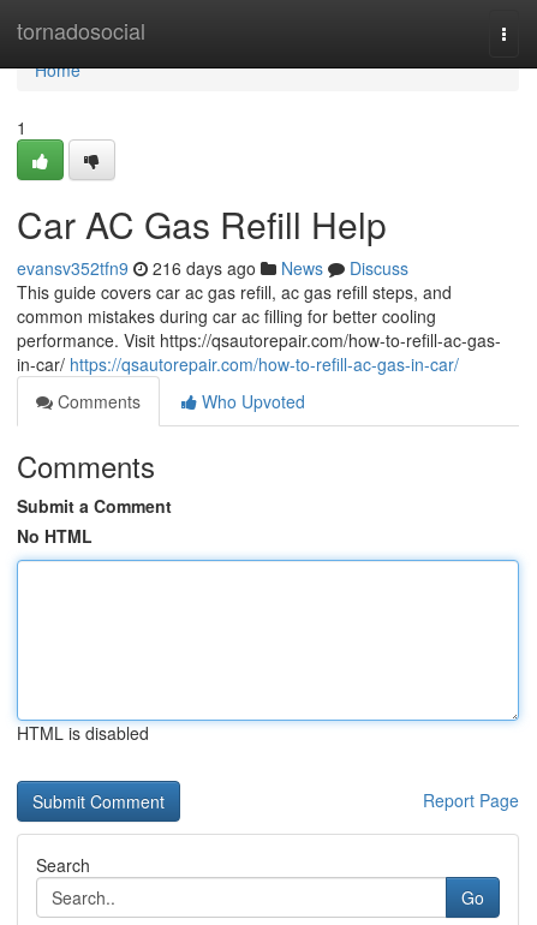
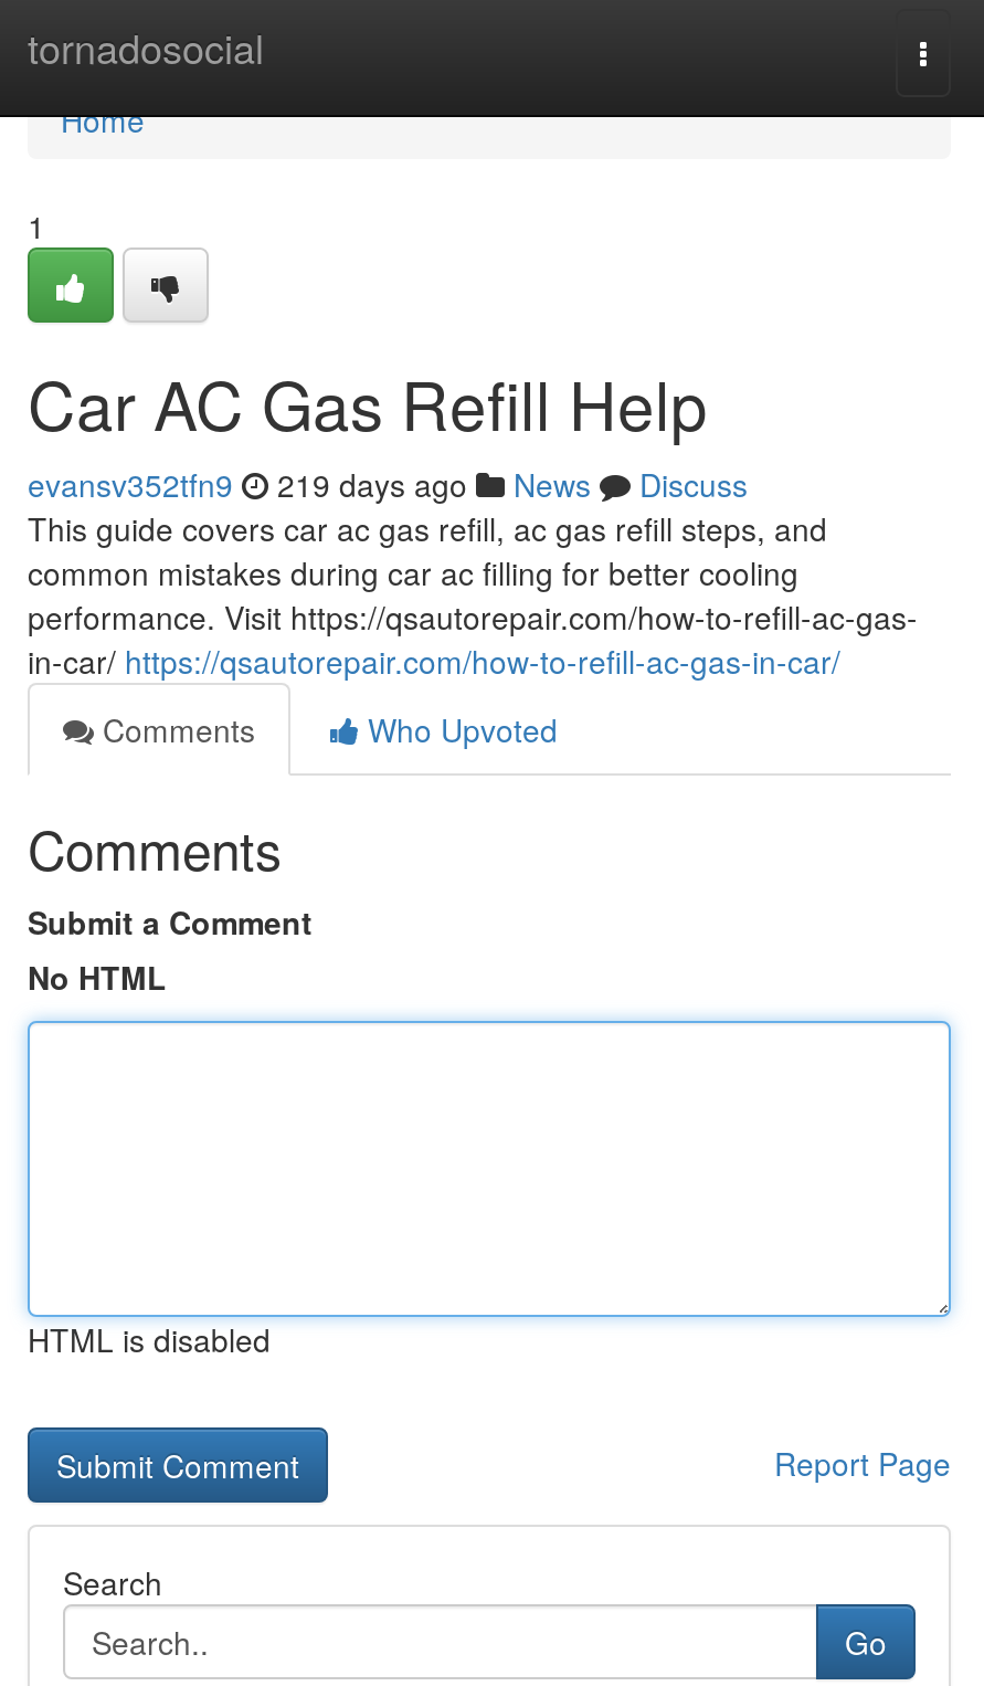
[17,256,408,280] evansv352tfn9 216 days ago News Discuss -> [28,462,748,506] evansv352tfn9 219 days ago News Discuss

